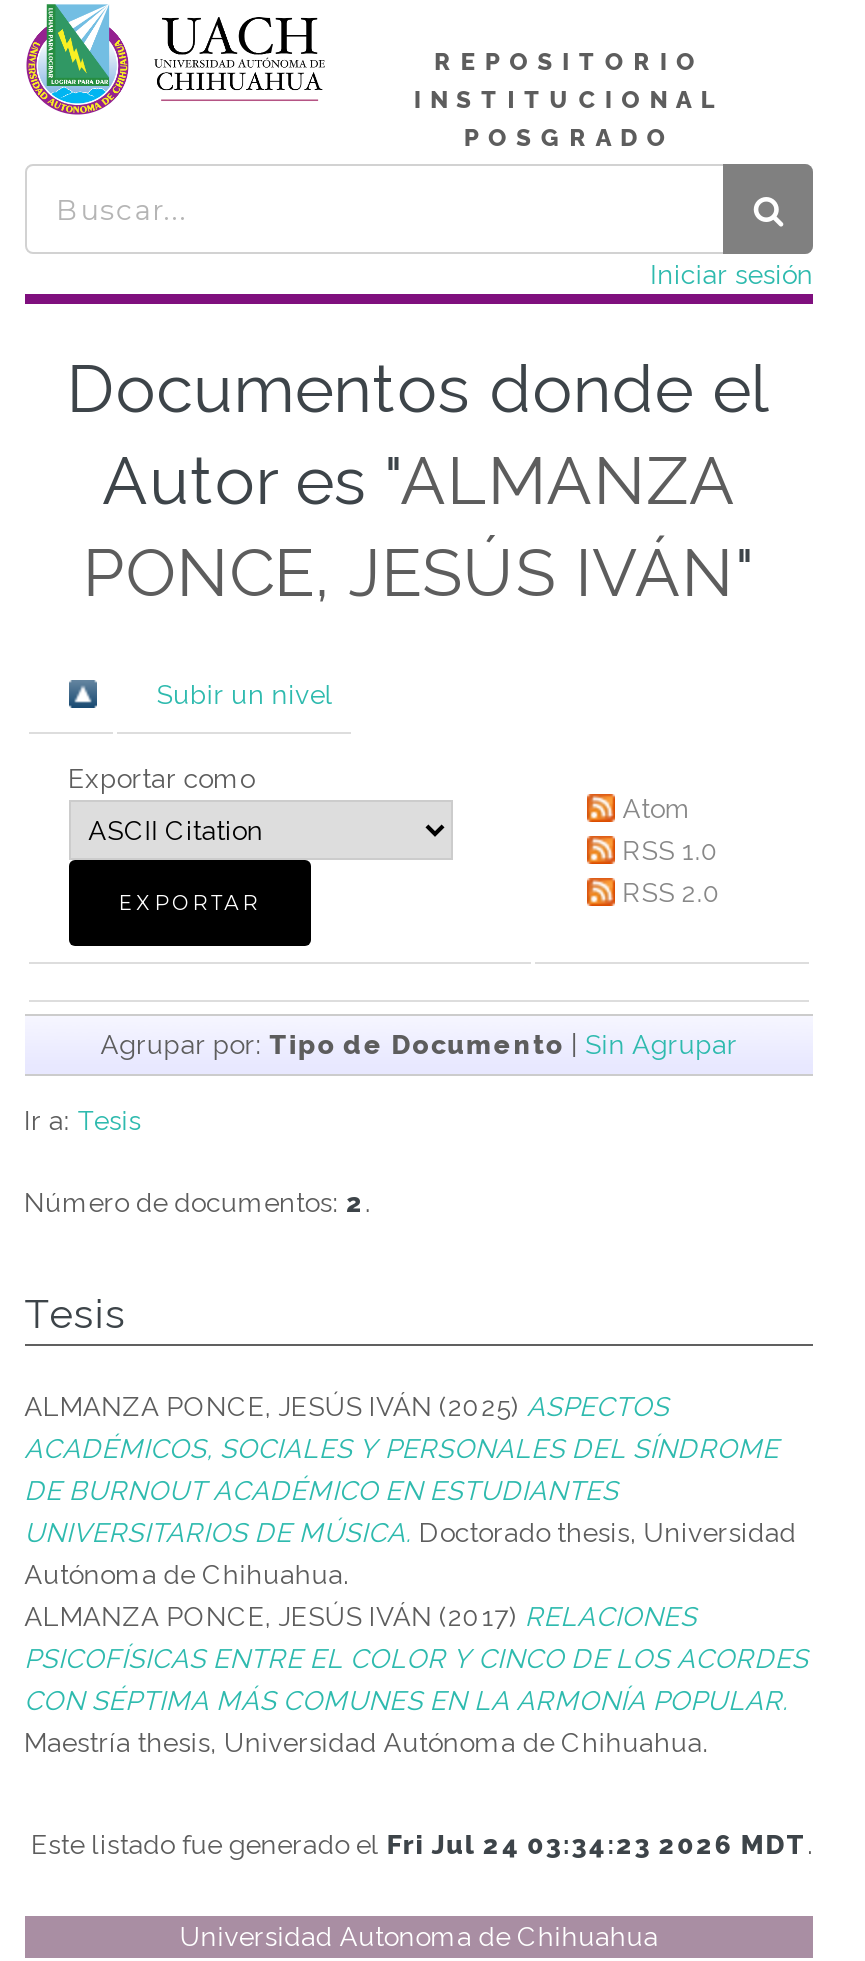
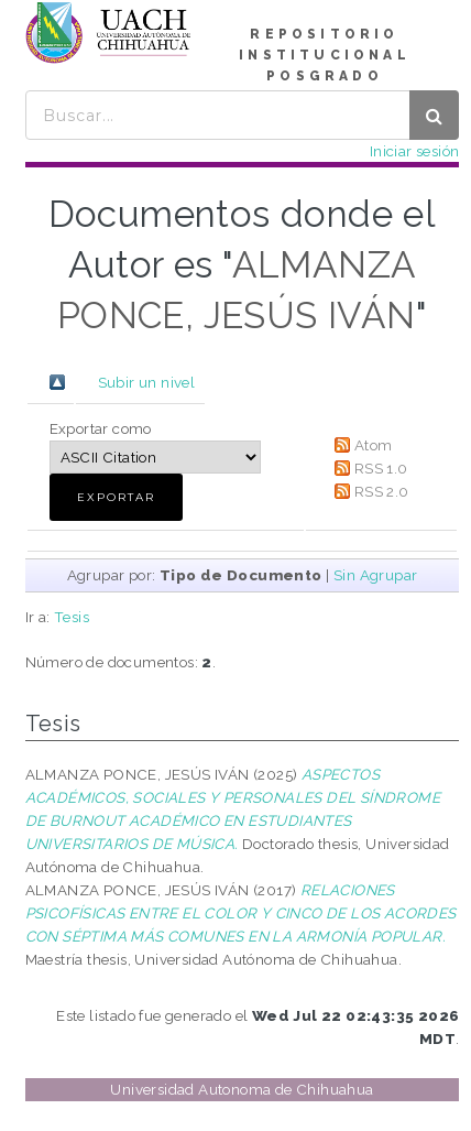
[31,1827,814,1859] Este listado fue generado el Fri Jul 24 03:34:23 2026 MDT. -> [56,1006,459,1047] Este listado fue generado el Wed Jul 22 02:43:35 2026 | MDT.

